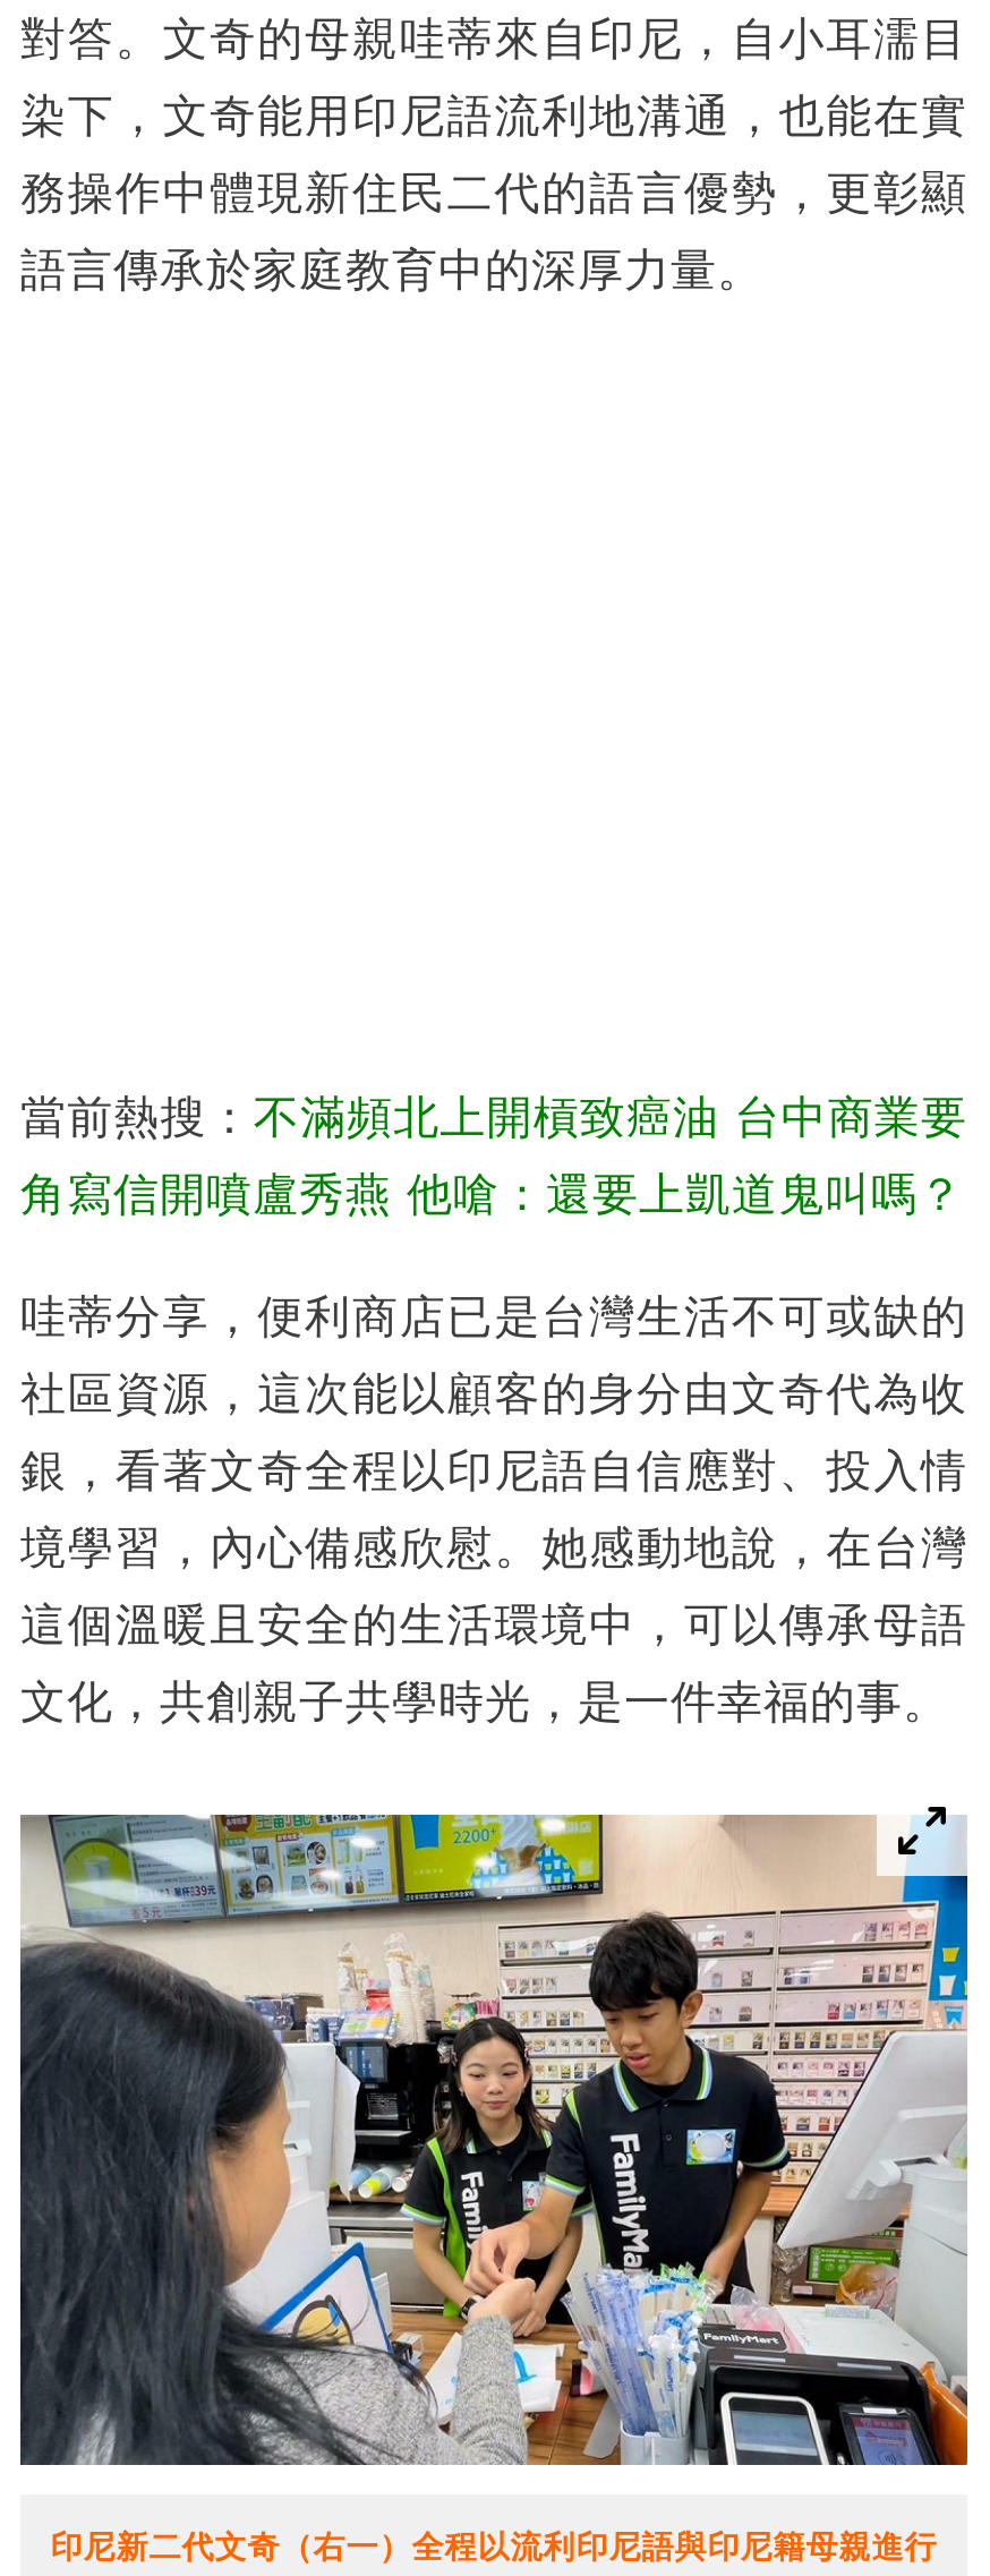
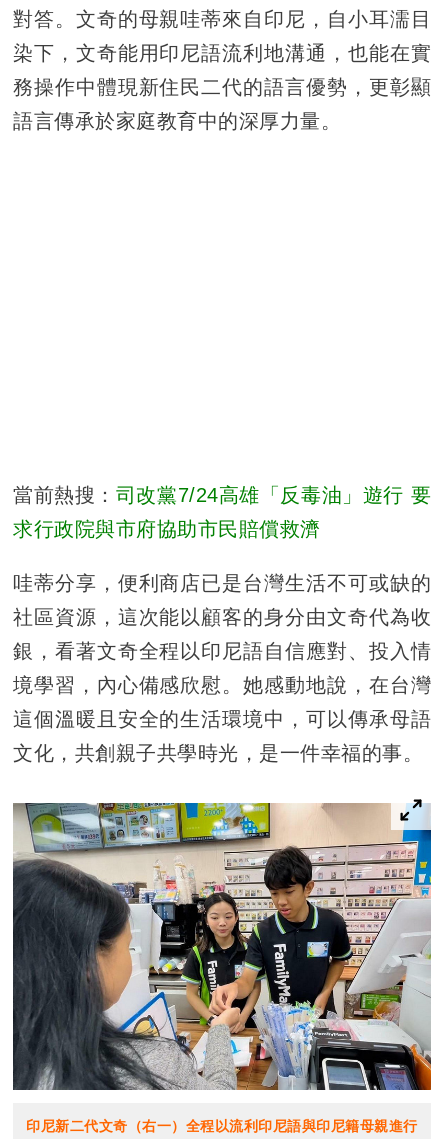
[20,1091,967,1141] 當前熱搜：不滿頻北上開槓致癌油 台中商業要 -> [13,484,431,506] 當前熱搜：司改黨7/24高雄「反毒油」遊行 要
[20,1168,964,1218] 角寫信開噴盧秀燕 他嗆：還要上凱道鬼叫嗎？ -> [13,518,320,540] 求行政院與市府協助市民賠償救濟

